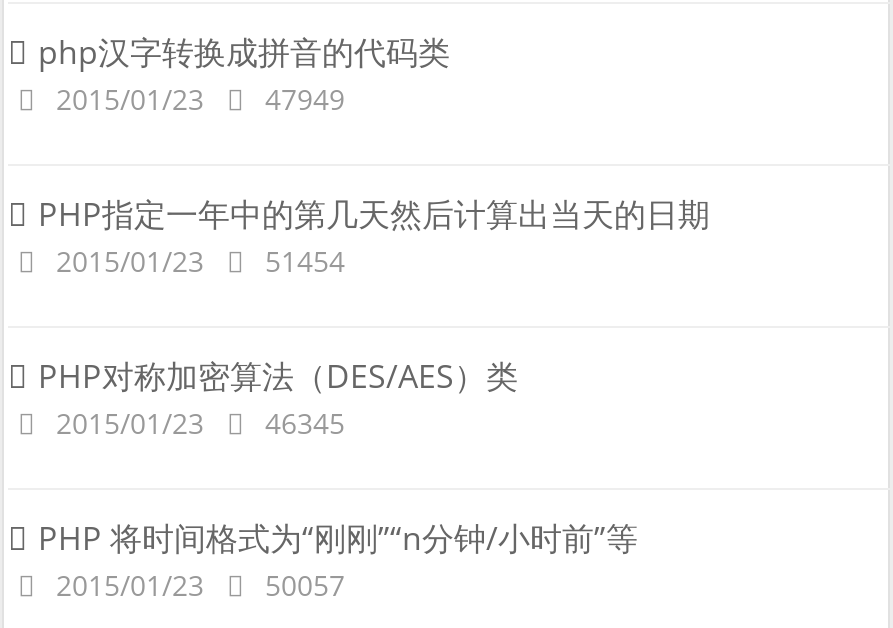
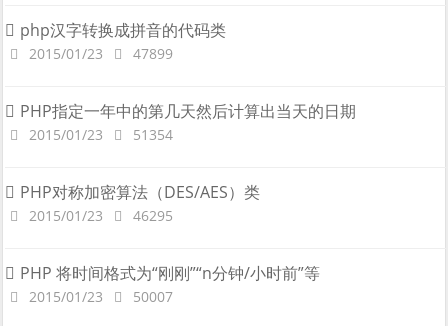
[56,80,345,118] 2015/01/23 47949 -> [29,44,173,63] 2015/01/23 47899
[56,242,345,280] 2015/01/23 51454 -> [29,125,173,144] 2015/01/23 51354
[56,404,345,442] 2015/01/23 46345 -> [29,206,173,225] 2015/01/23 46295
[56,566,345,604] 2015/01/23 50057 -> [29,287,173,306] 2015/01/23 50007

